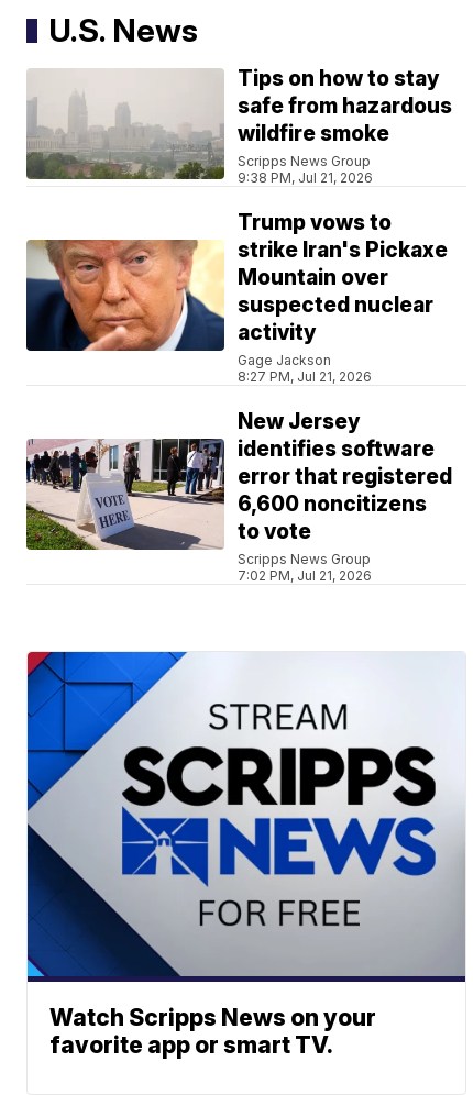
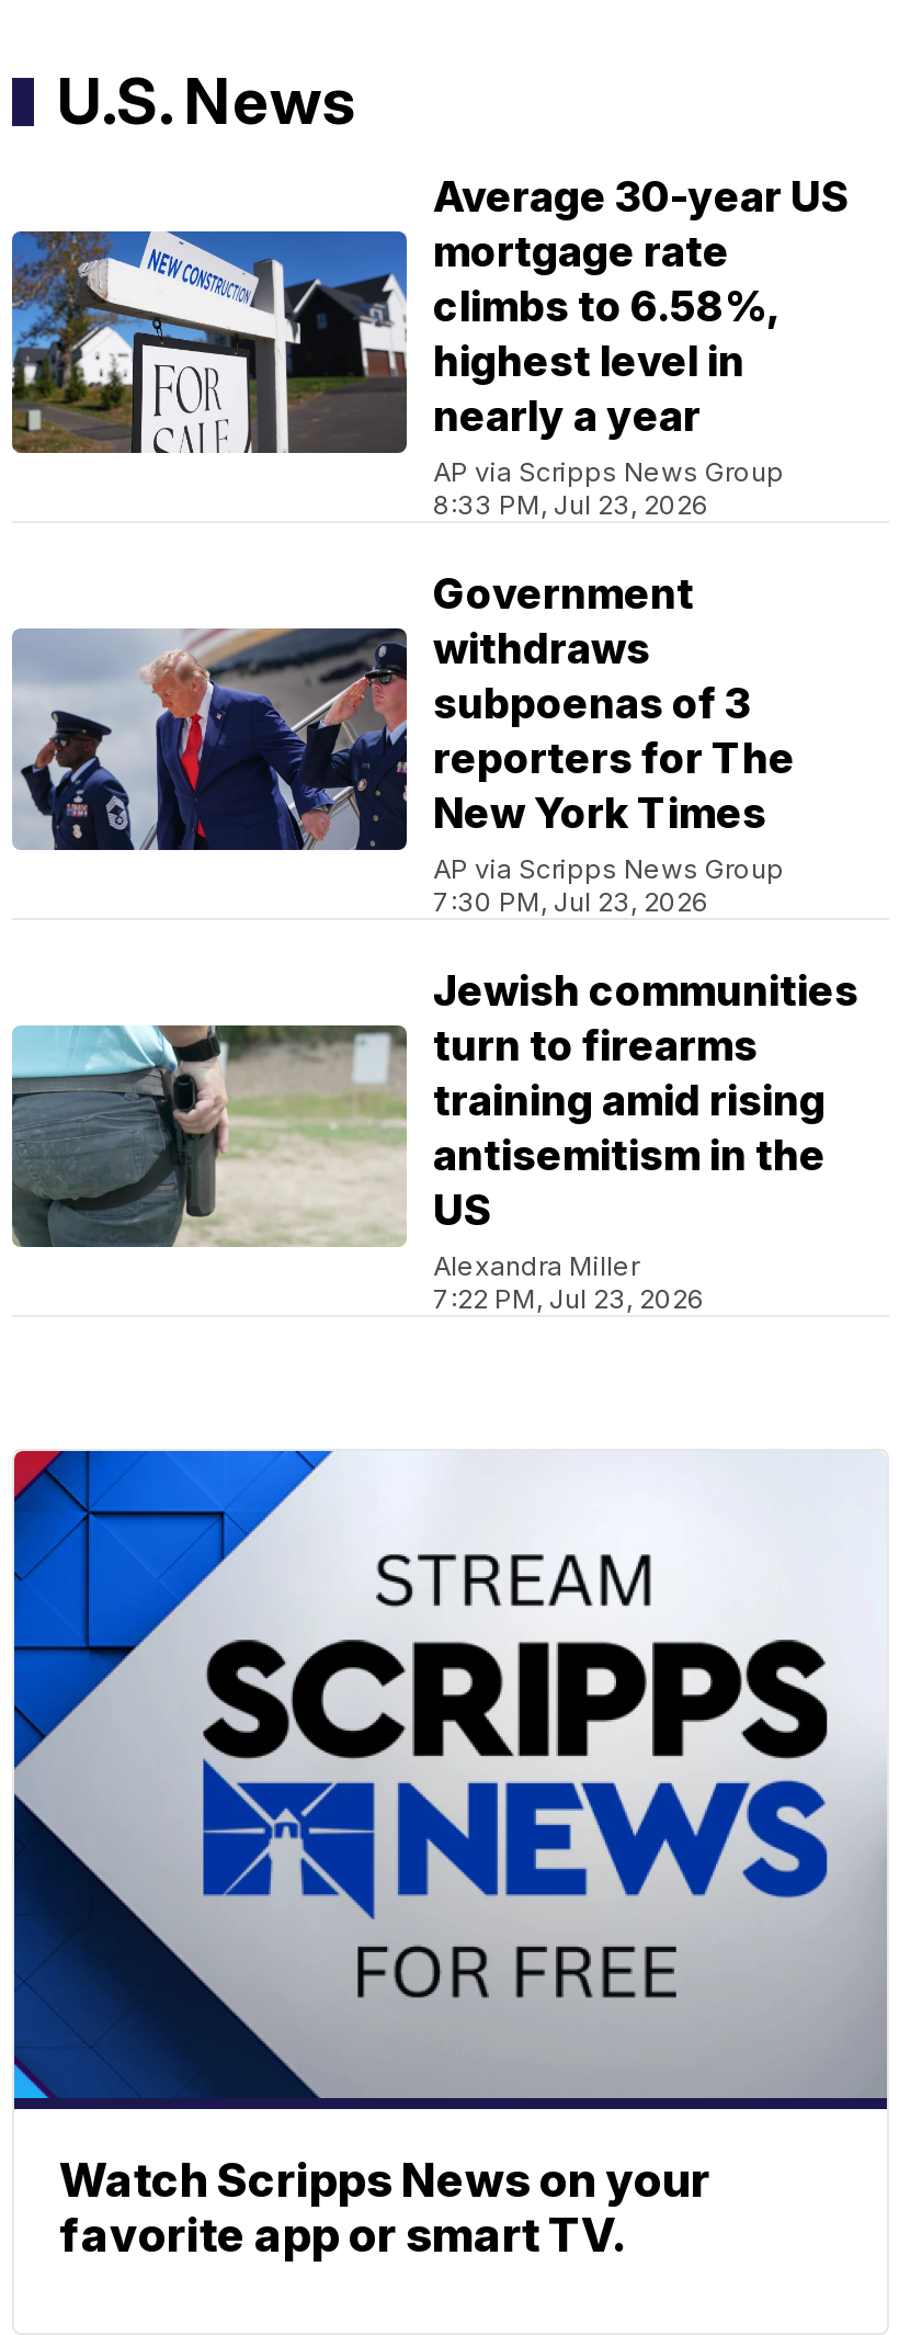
[25,67,452,186] [image] | Tips on how to stay | safe from hazardous | wildfire smoke | Scripps News Group | 9:38 PM, Jul 21, 2026 -> [12,173,850,522] [image] | Average 30-year US | mortgage rate | climbs to 6.58%, | highest level in | nearly a year | AP via Scripps News Group | 8:33 PM, Jul 23, 2026
[26,211,448,385] [image] | Trump vows to | strike Iran's Pickaxe | Mountain over | suspected nuclear | activity | Gage Jackson | 8:27 PM, Jul 21, 2026 -> [14,570,795,919] [image] | Government | withdraws | subpoenas of 3 | reporters for The | New York Times | AP via Scripps News Group | 7:30 PM, Jul 23, 2026
[25,410,452,584] [image] | New Jersey | identifies software | error that registered | 6,600 noncitizens | to vote | Scripps News Group | 7:02 PM, Jul 21, 2026 -> [10,967,858,1316] [image] | Jewish communities | turn to firearms | training amid rising | antisemitism in the | US | Alexandra Miller | 7:22 PM, Jul 23, 2026

